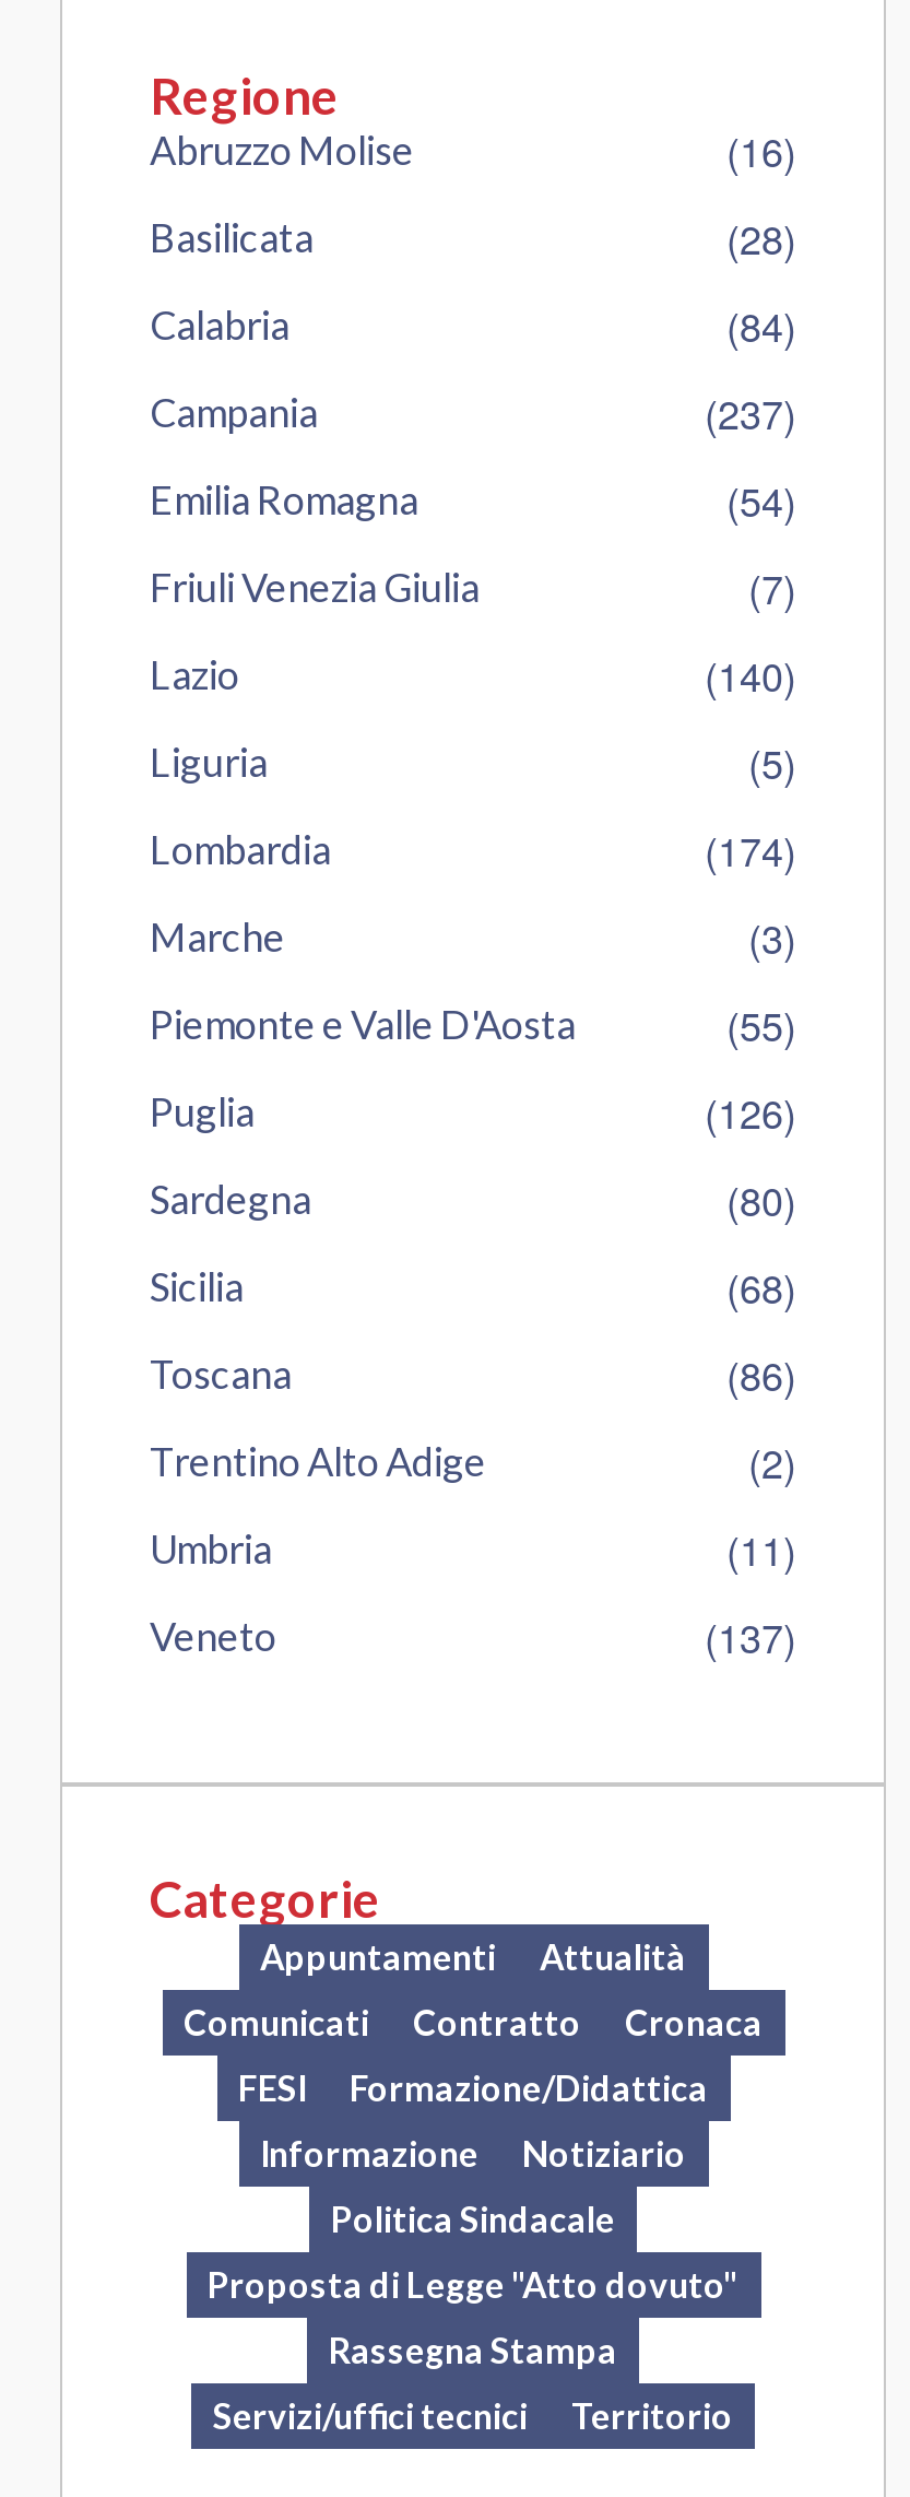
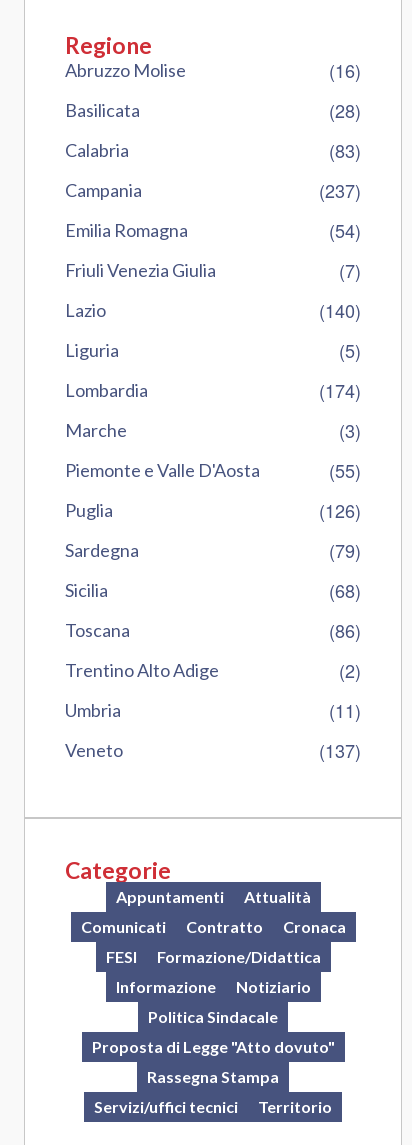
[726,297,796,353] (84) -> [329,137,361,163] (83)
[726,1171,796,1228] (80) -> [329,537,361,563] (79)

